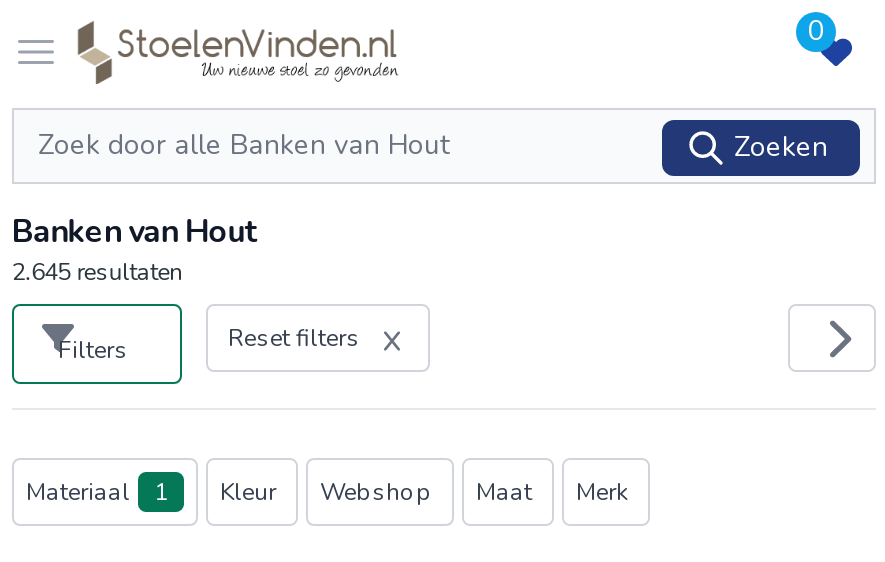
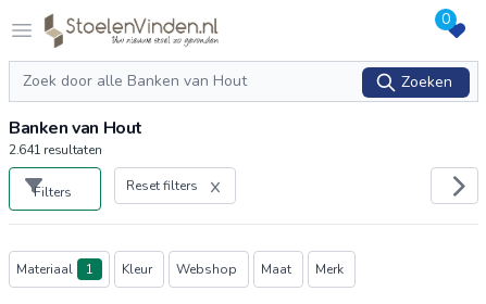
[12,256,182,288] 2.645 resultaten -> [9,141,101,159] 2.641 resultaten

